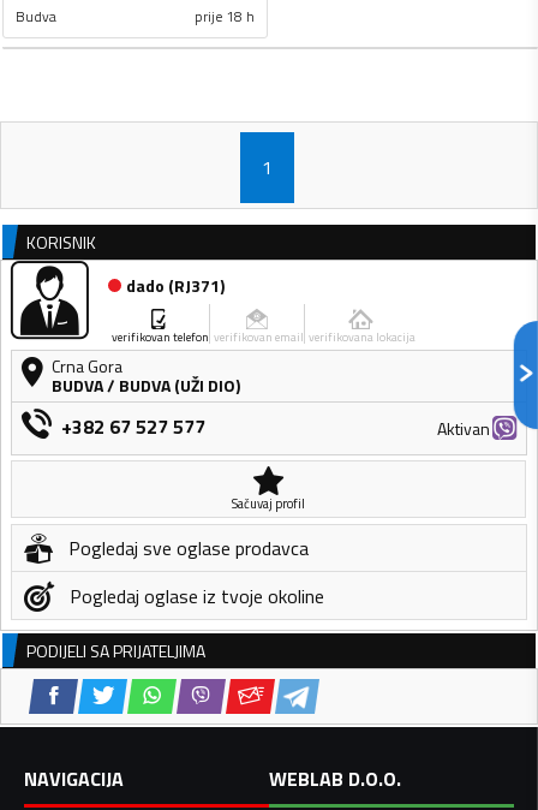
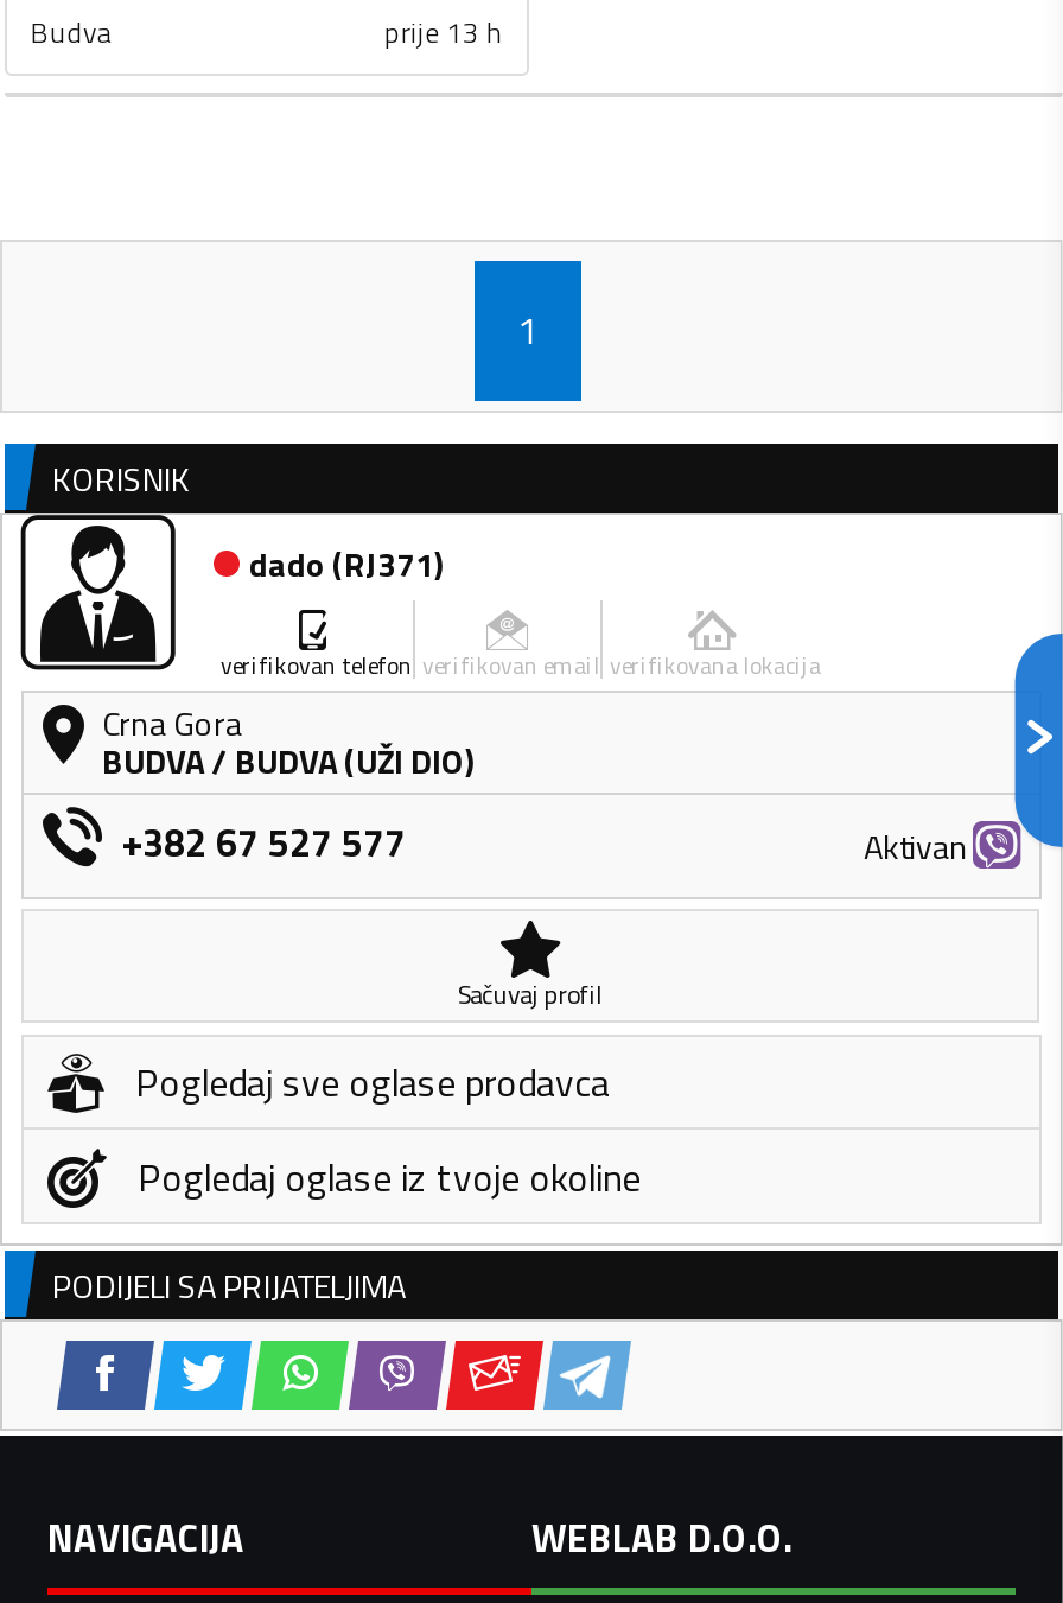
[195,4,255,27] prije 18 h -> [384,8,503,53] prije 13 h

